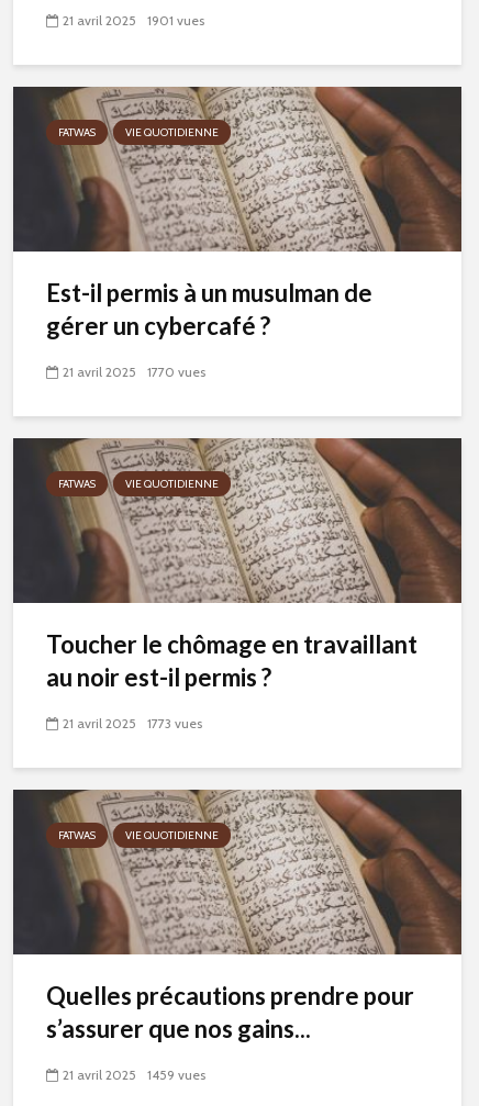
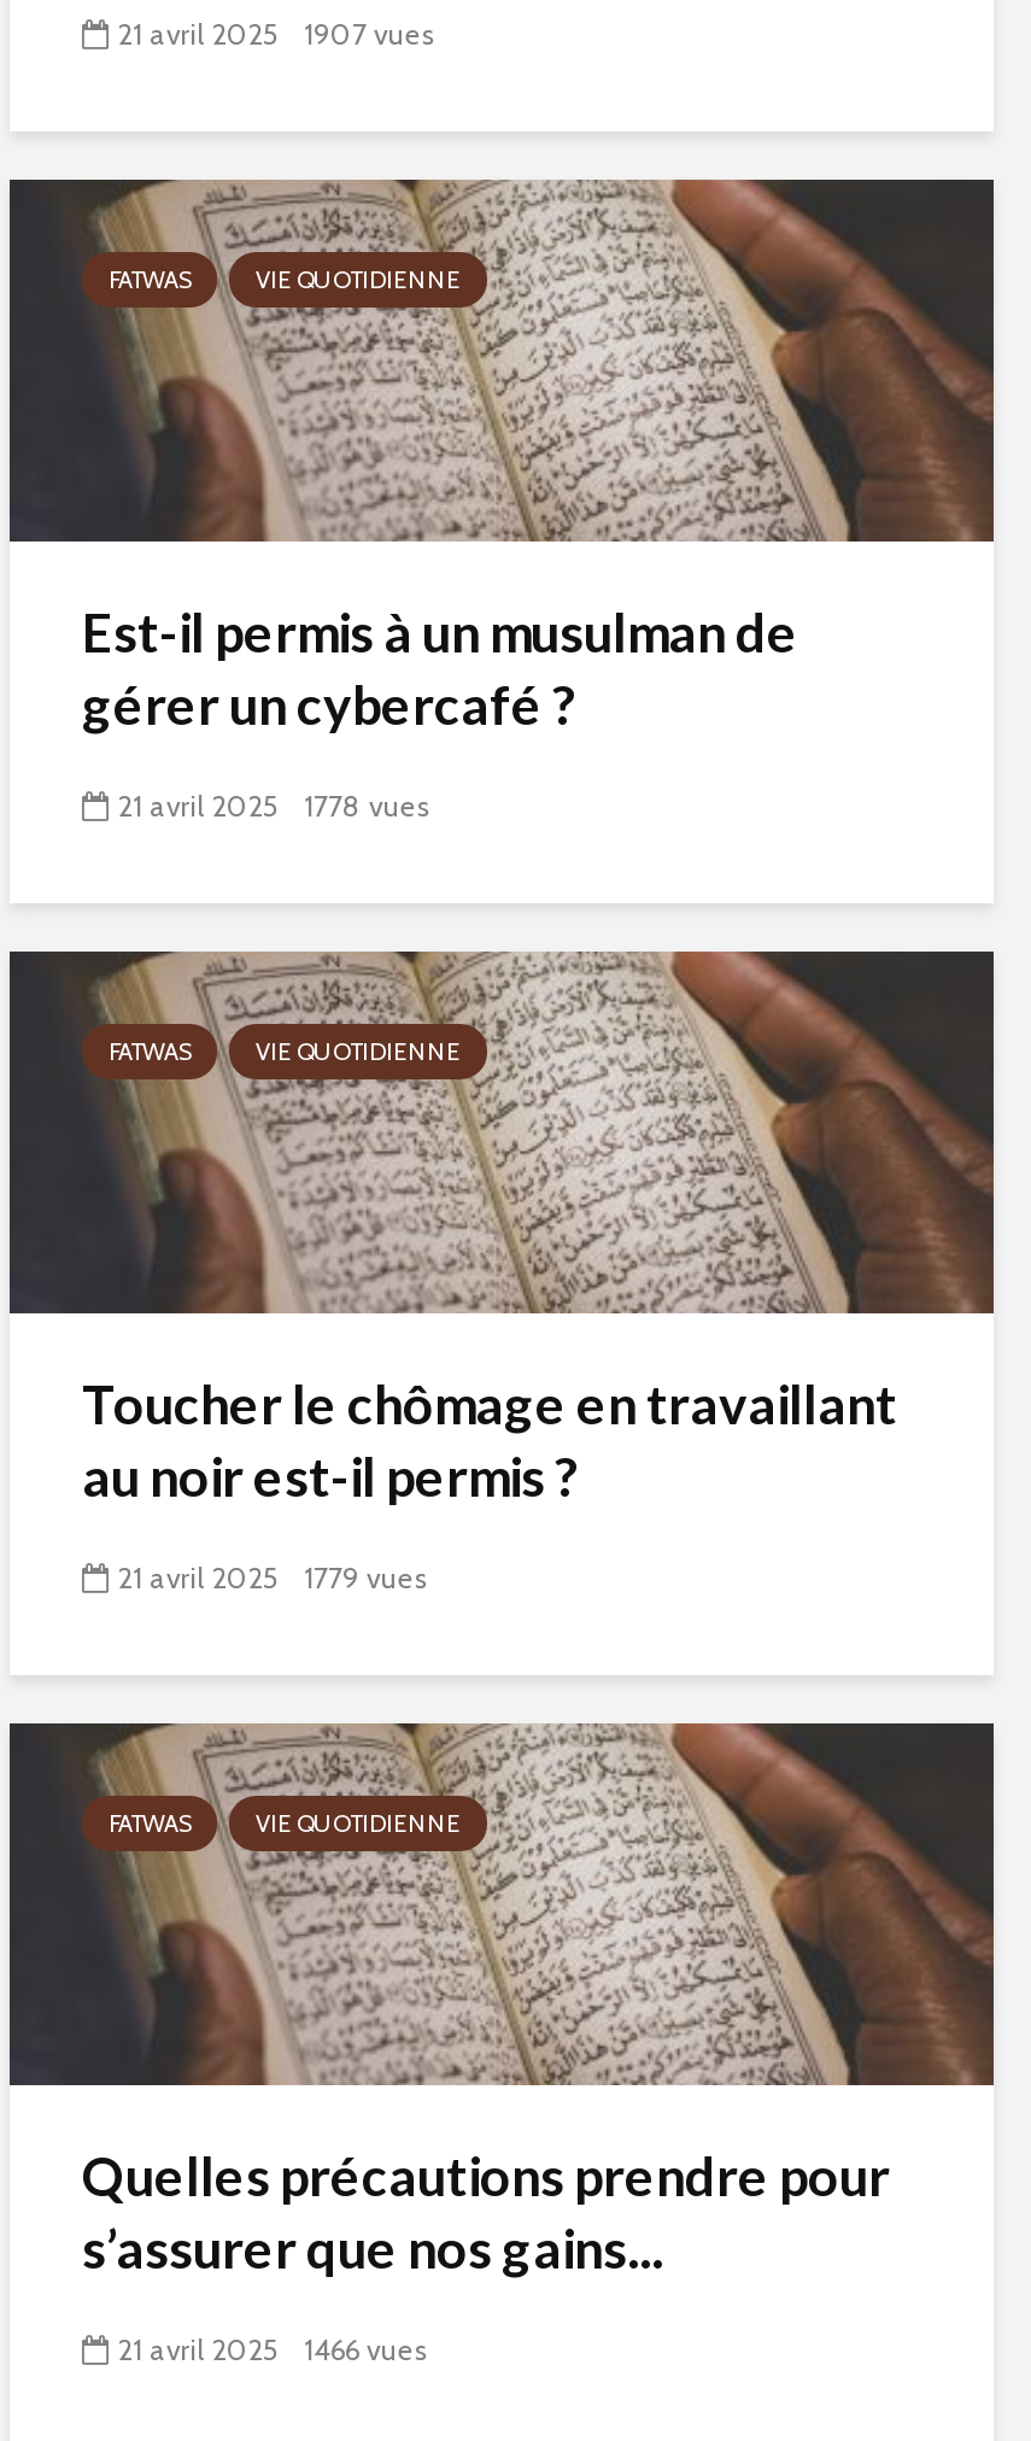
[63,12,204,29] 21 avril 2025 1901 vues -> [118,16,434,52] 21 avril 2025 1907 vues
[63,364,205,380] 21 avril 2025 1770 vues -> [118,788,429,824] 21 avril 2025 1778 vues
[63,715,202,732] 21 avril 2025 1773 vues -> [118,1560,427,1596] 21 avril 2025 1779 vues
[63,1067,205,1083] 21 avril 2025 1459 vues -> [118,2331,427,2368] 21 avril 2025 1466 vues

